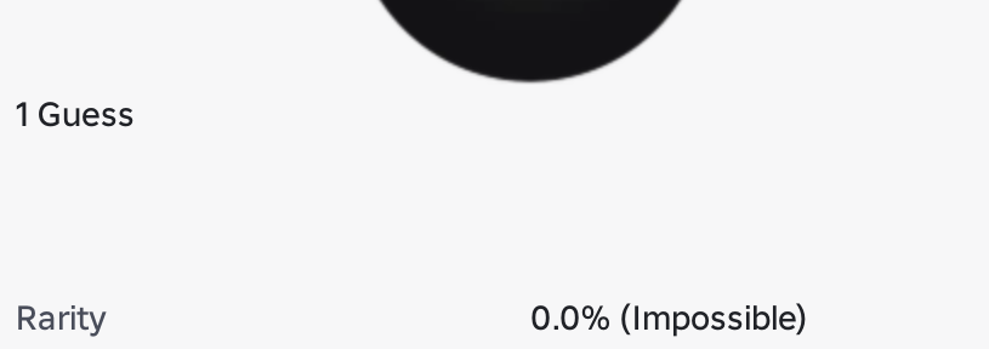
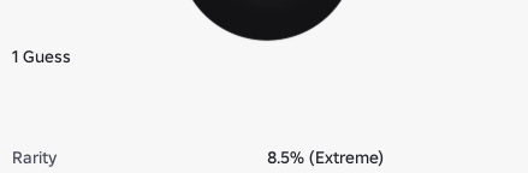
[530,294,807,338] 0.0% (Impossible) -> [267,146,384,168] 8.5% (Extreme)

